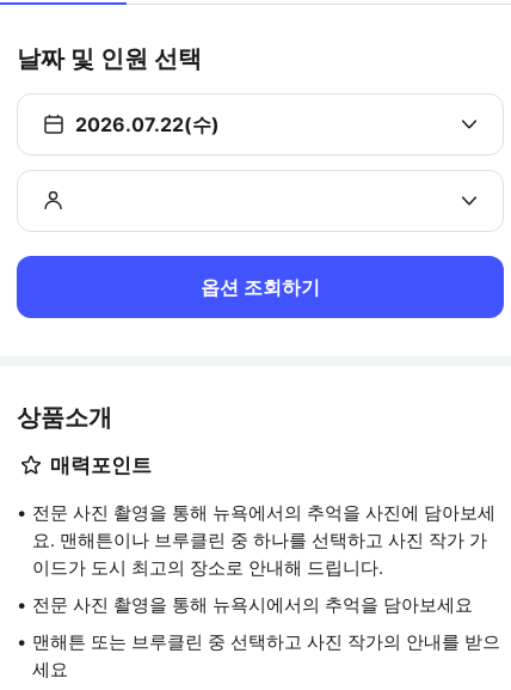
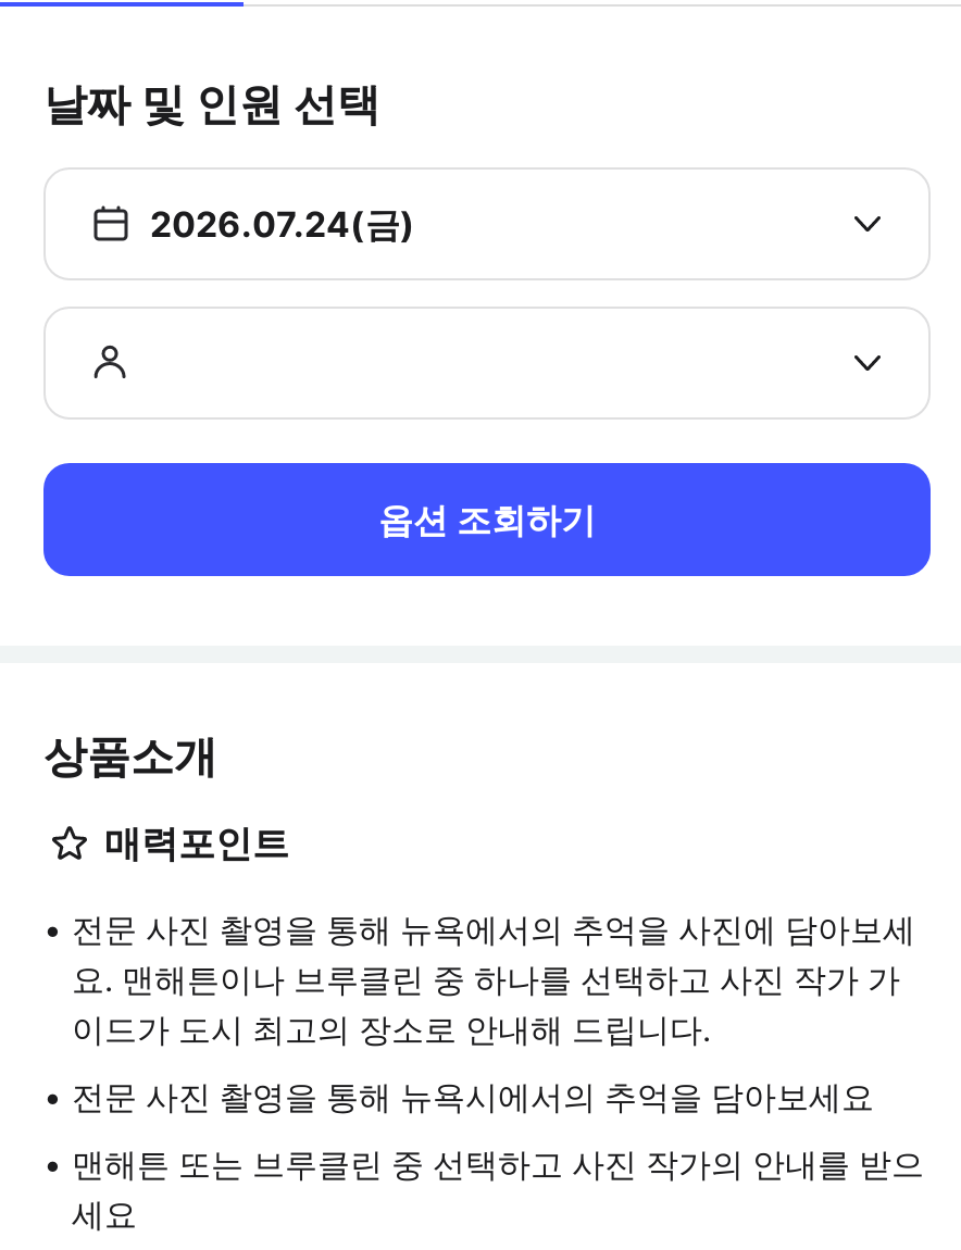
[75,112,220,136] 2026.07.22(수) -> [150,202,415,246] 2026.07.24(금)

